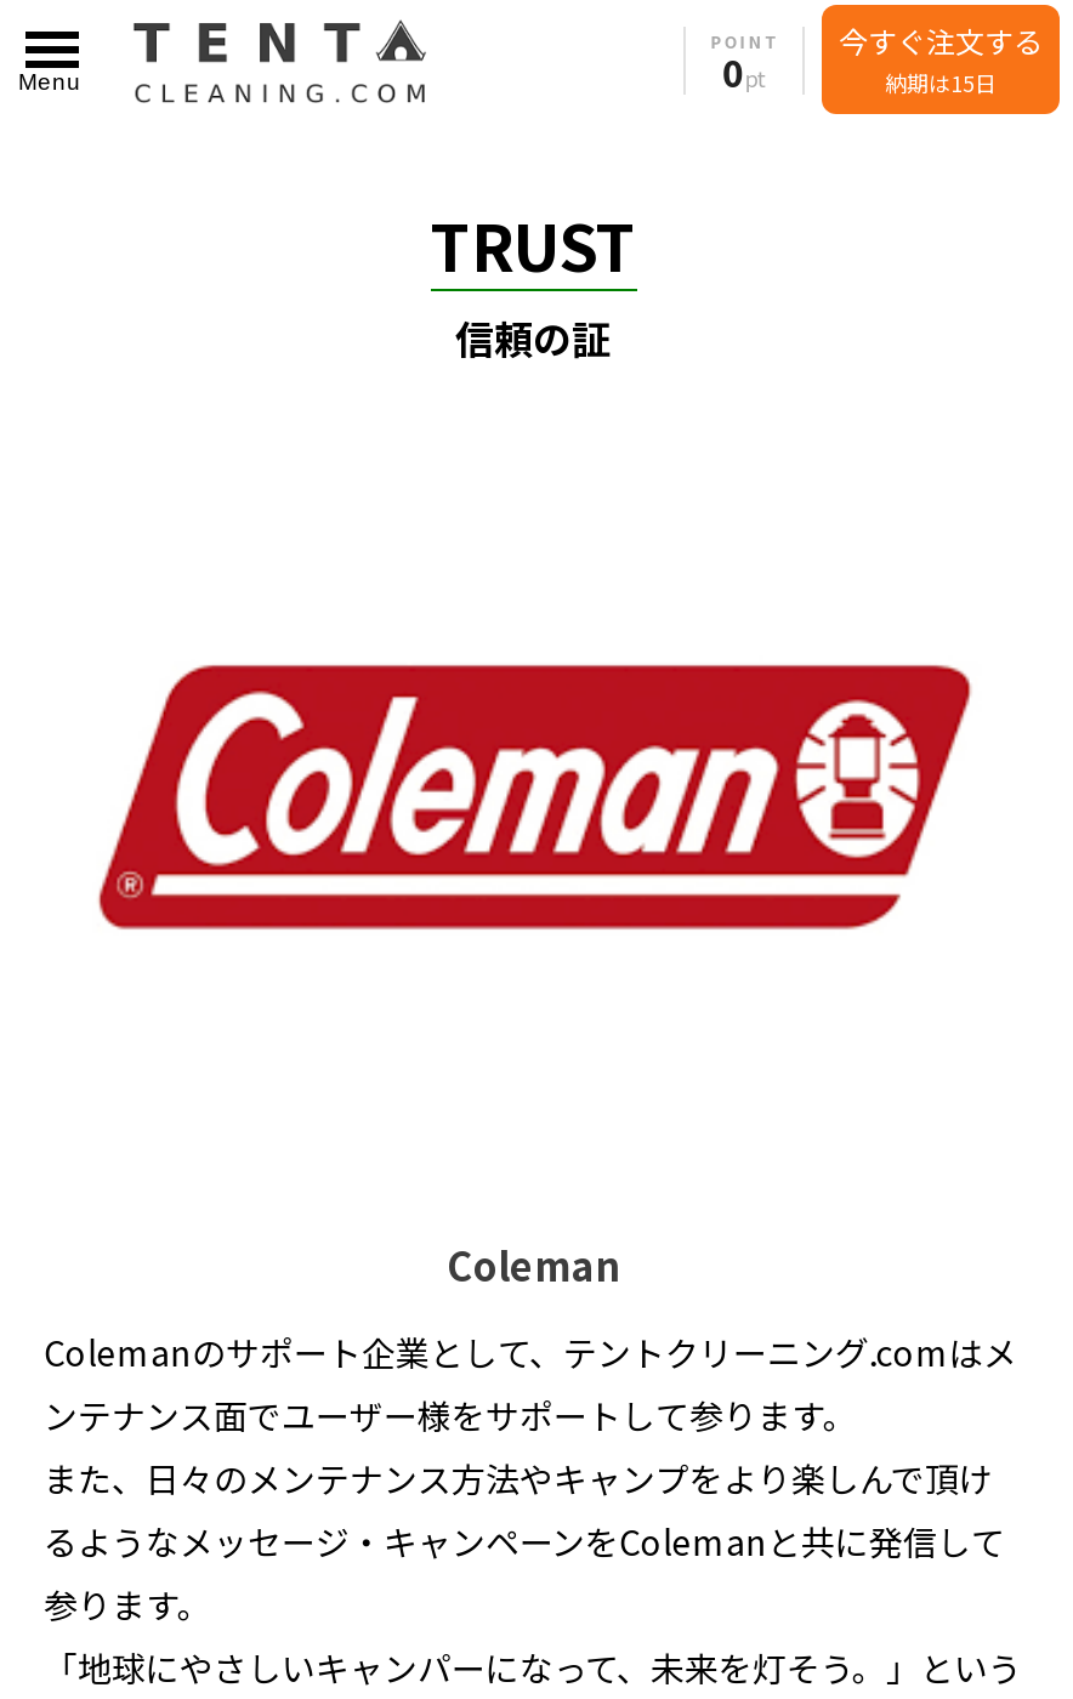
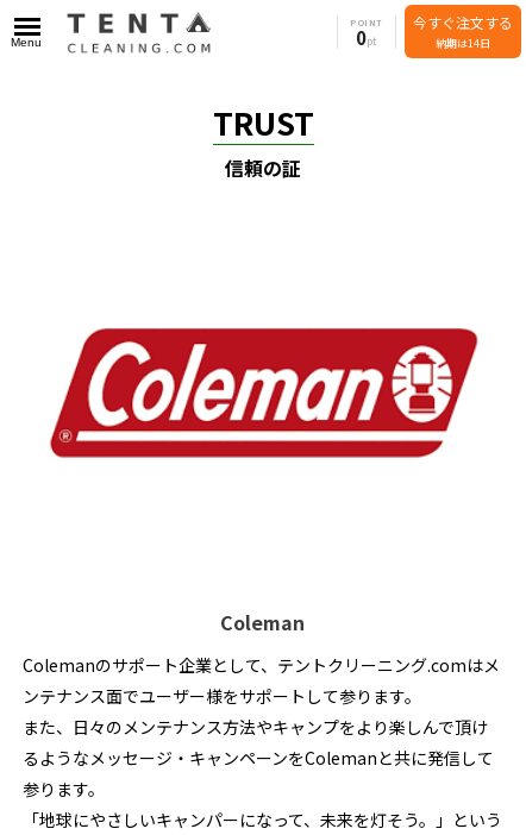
[885,68,997,100] 納期は15日 -> [436,36,490,51] 納期は14日

